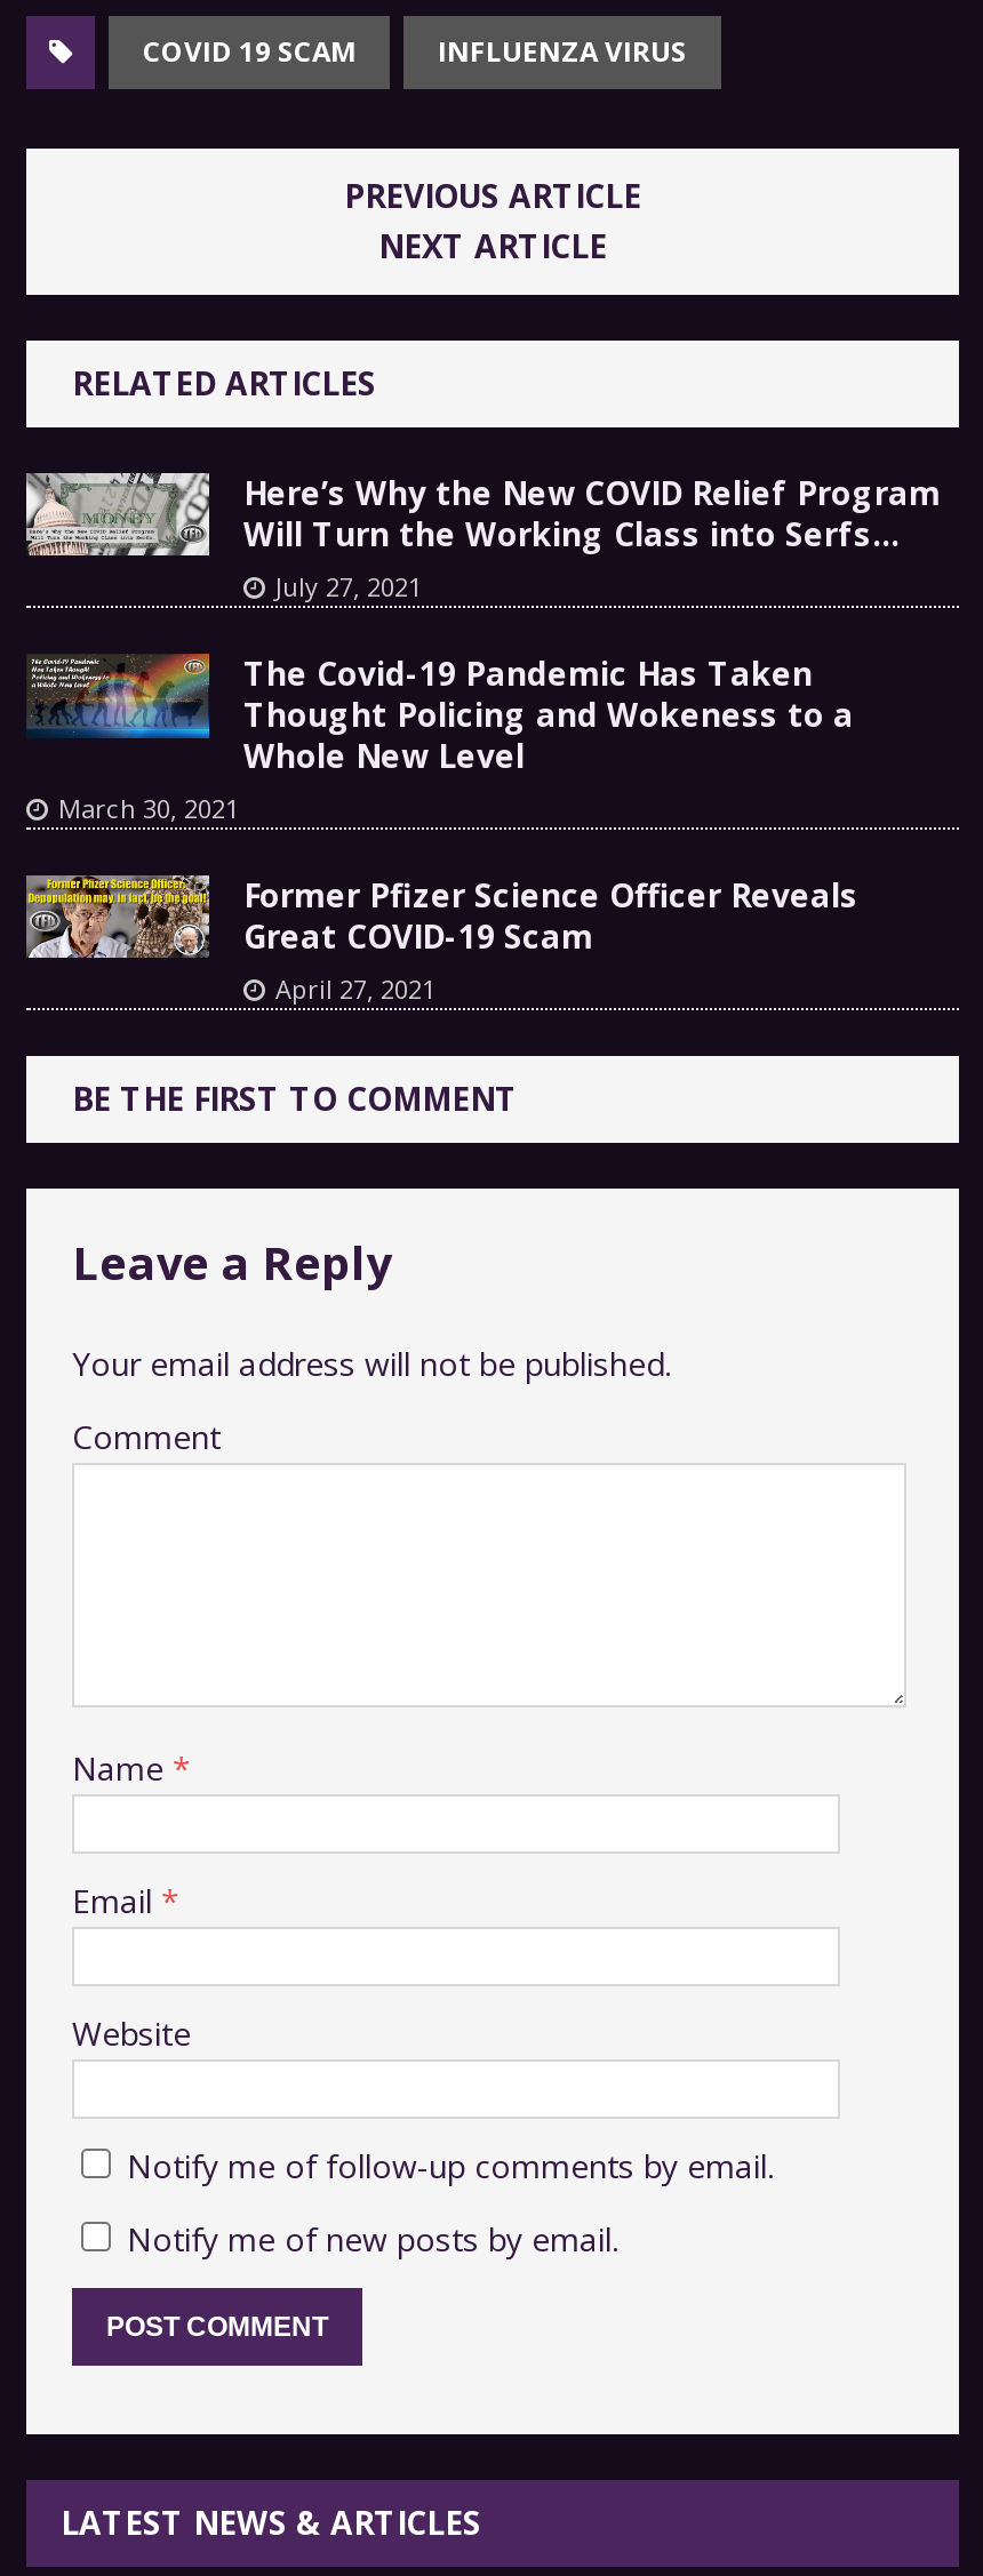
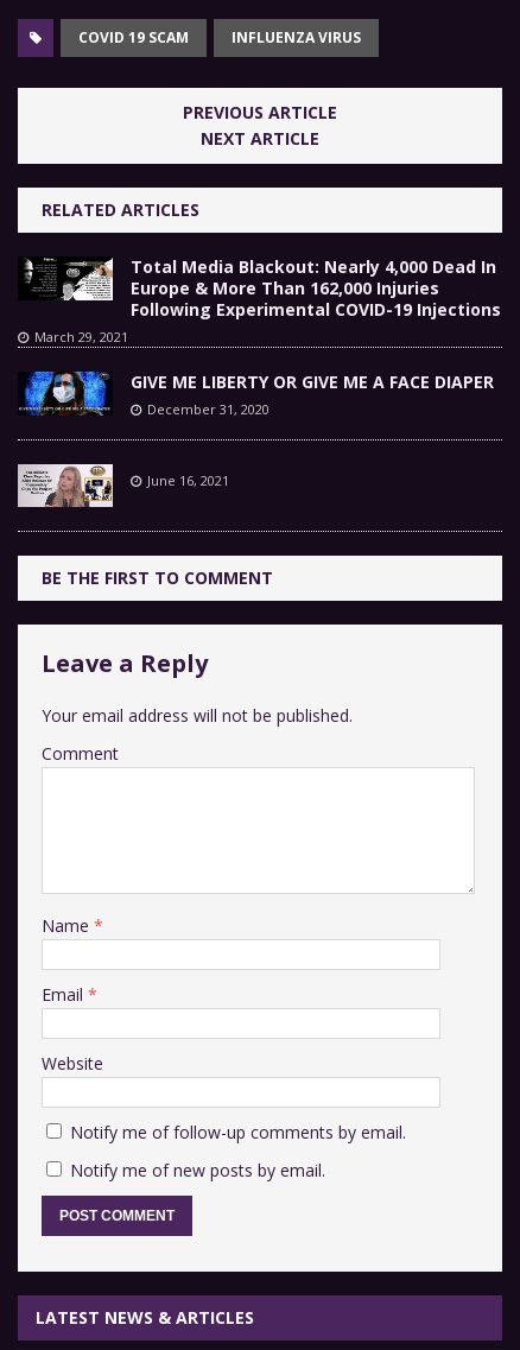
[24,471,941,604] [image] | Here’s Why the New COVID Relief Program | Will Turn the Working Class into Serfs… | July 27, 2021 -> [18,256,501,346] [image] | Total Media Blackout: Nearly 4,000 Dead In | Europe & More Than 162,000 Injuries | Following Experimental COVID-19 Injections | March 29, 2021
[26,652,854,826] [image] | The Covid-19 Pandemic Has Taken | Thought Policing and Wokeness to a | Whole New Level | March 30, 2021 -> [19,355,494,418] [image] | GIVE ME LIBERTY OR GIVE ME A FACE DIAPER | December 31, 2020
[26,873,858,1006] [image] | Former Pfizer Science Officer Reveals | Great COVID-19 Scam | April 27, 2021 -> [18,463,229,508] [image] | June 16, 2021

